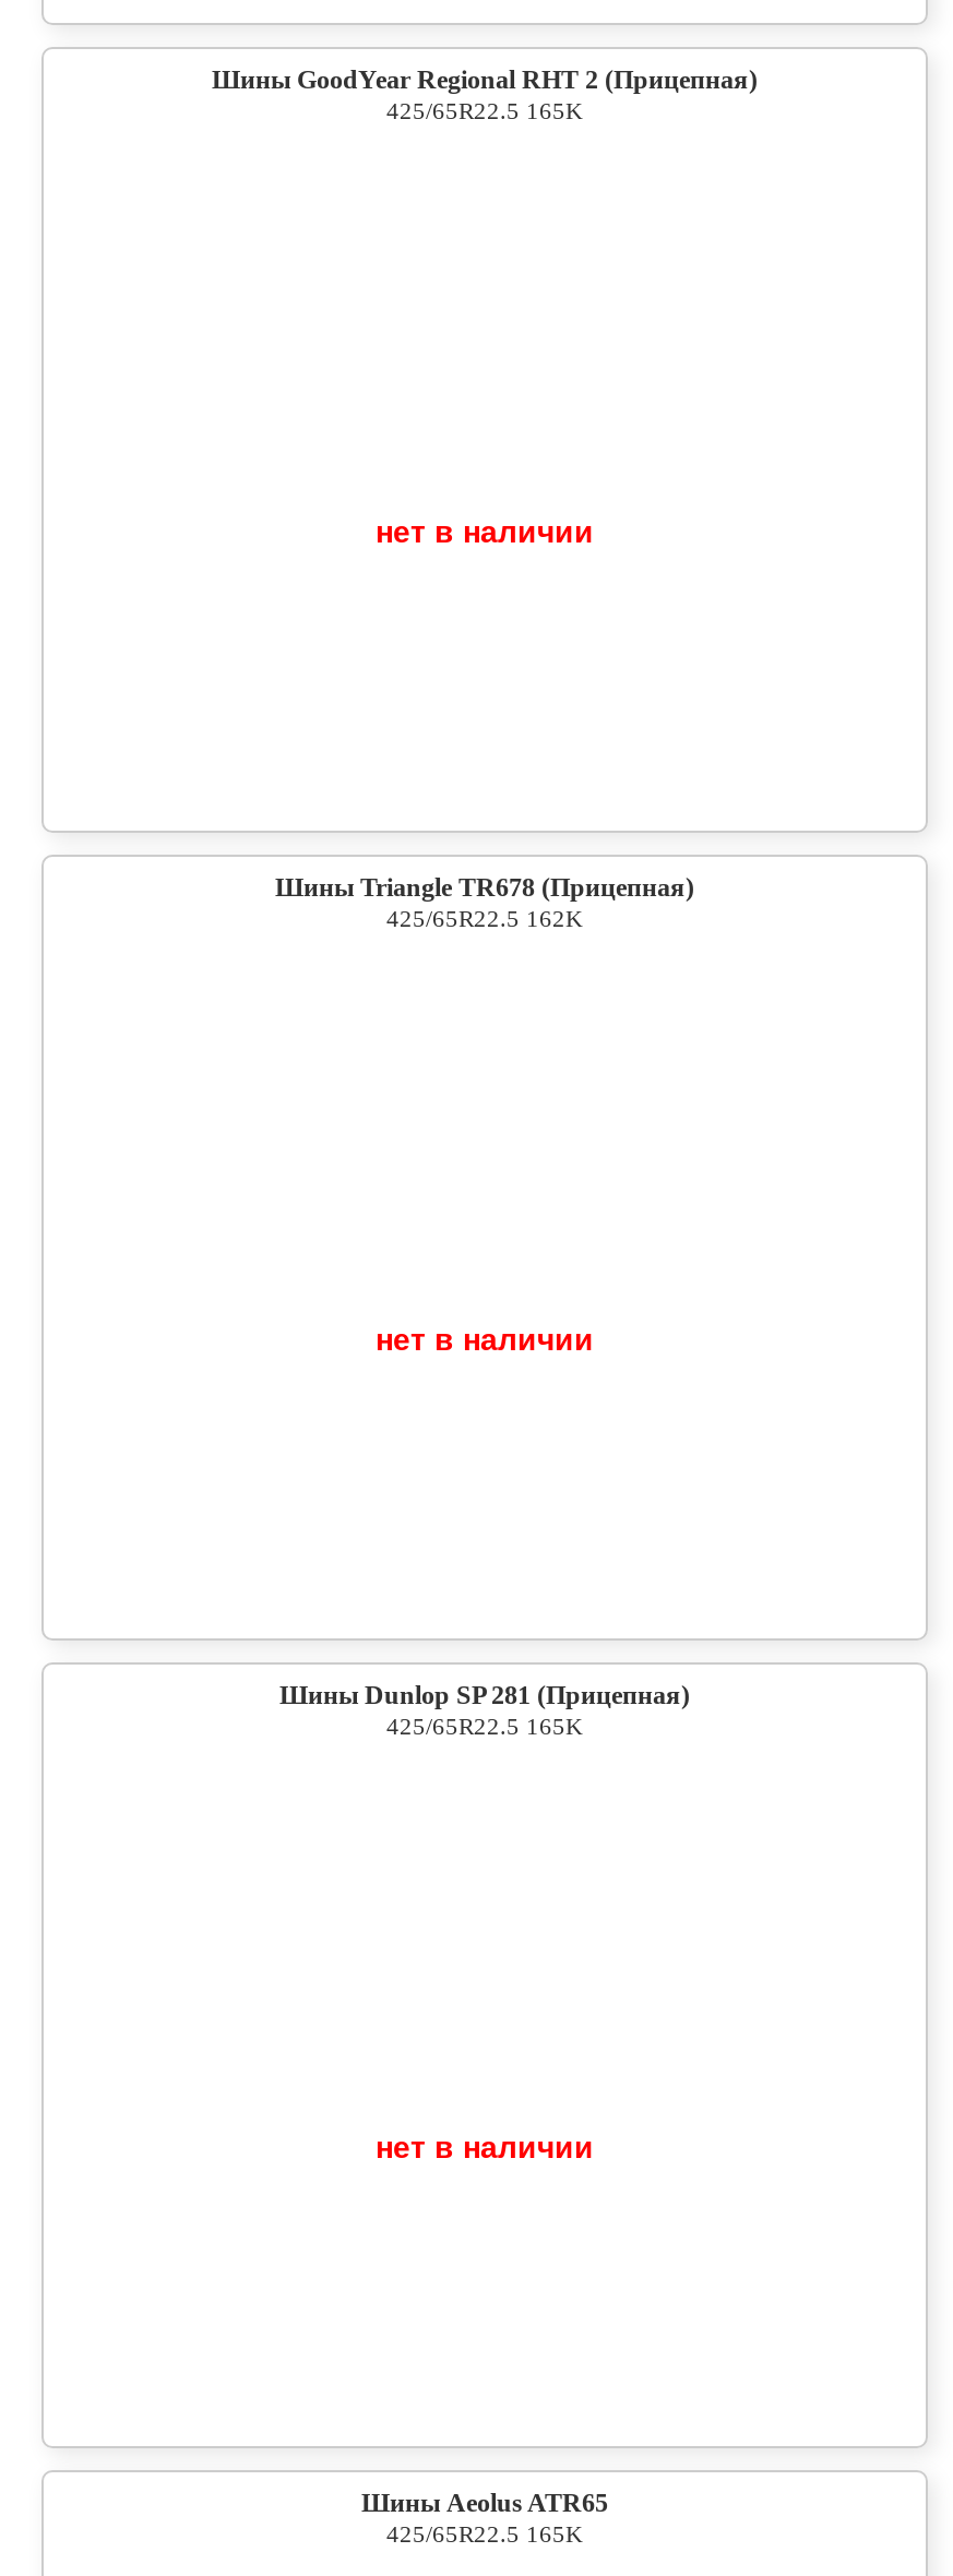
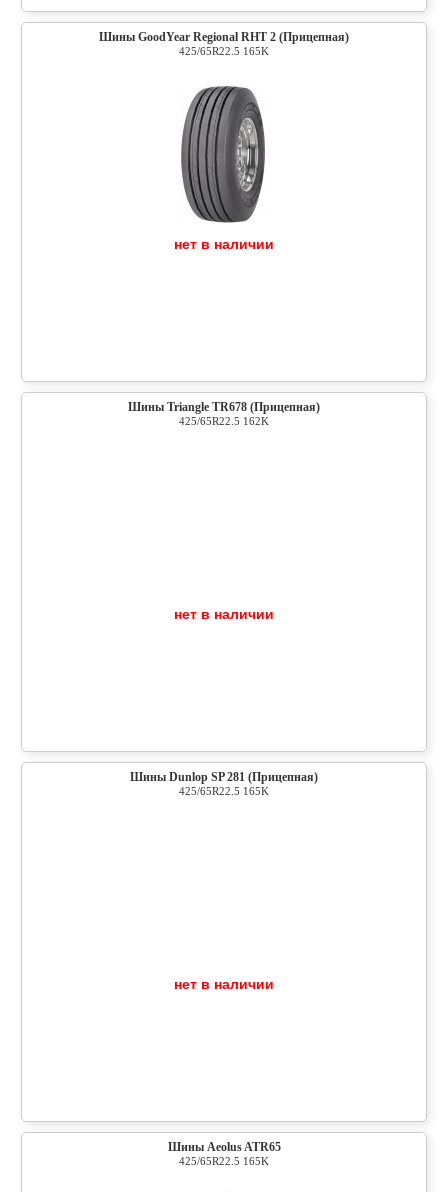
none -> [180,85,266,224] [image]

